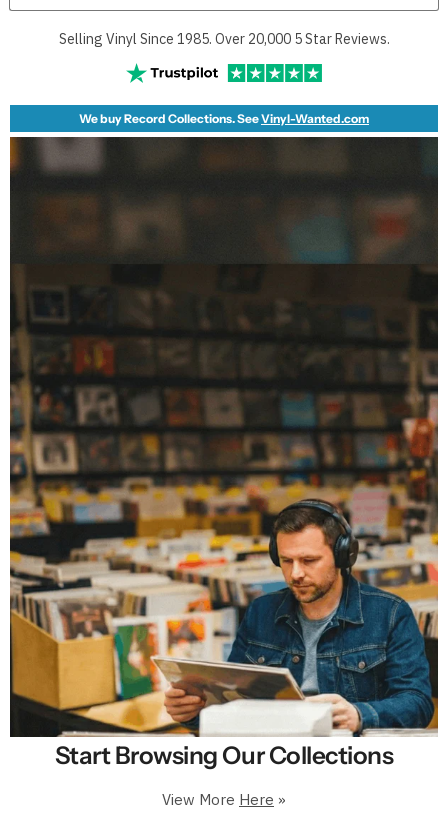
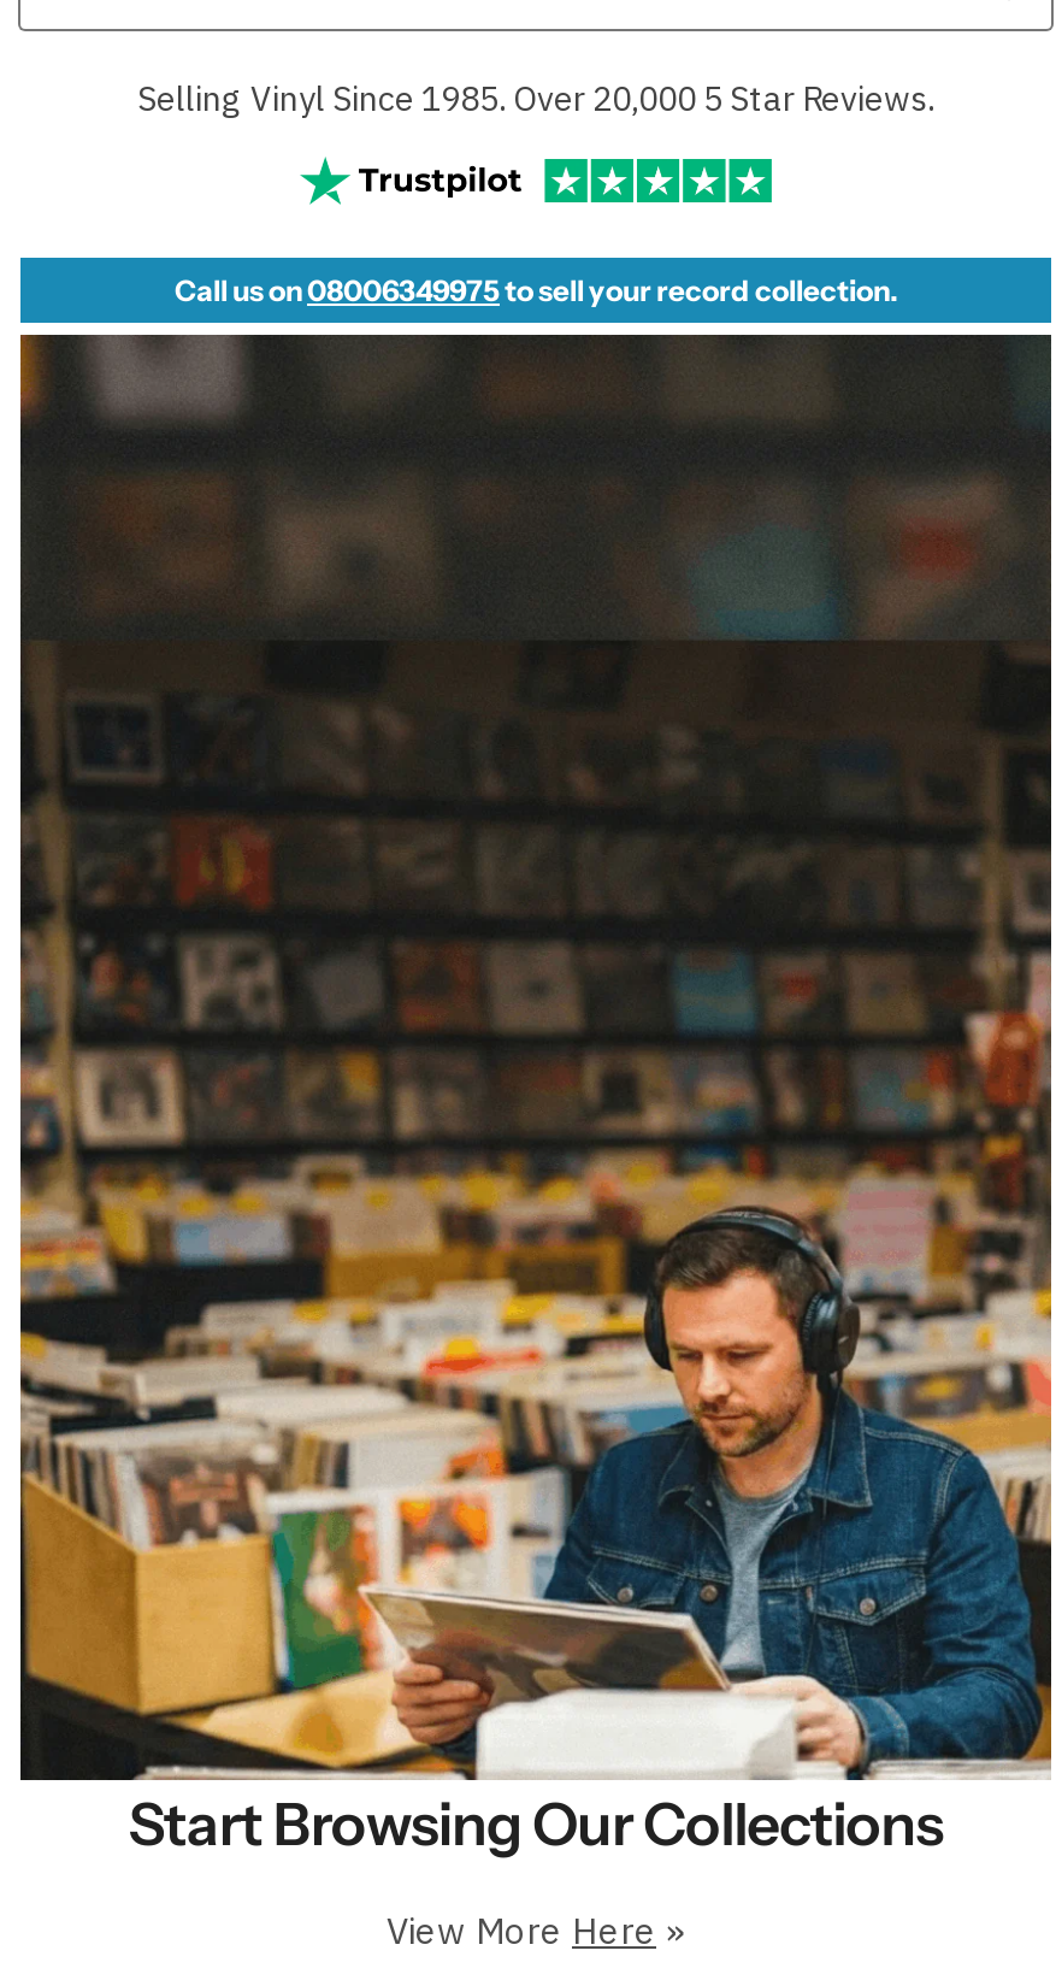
[79,111,369,126] We buy Record Collections. SeeVinyl-Wanted.com -> [175,272,897,309] Call us on08006349975to sell your record collection.

